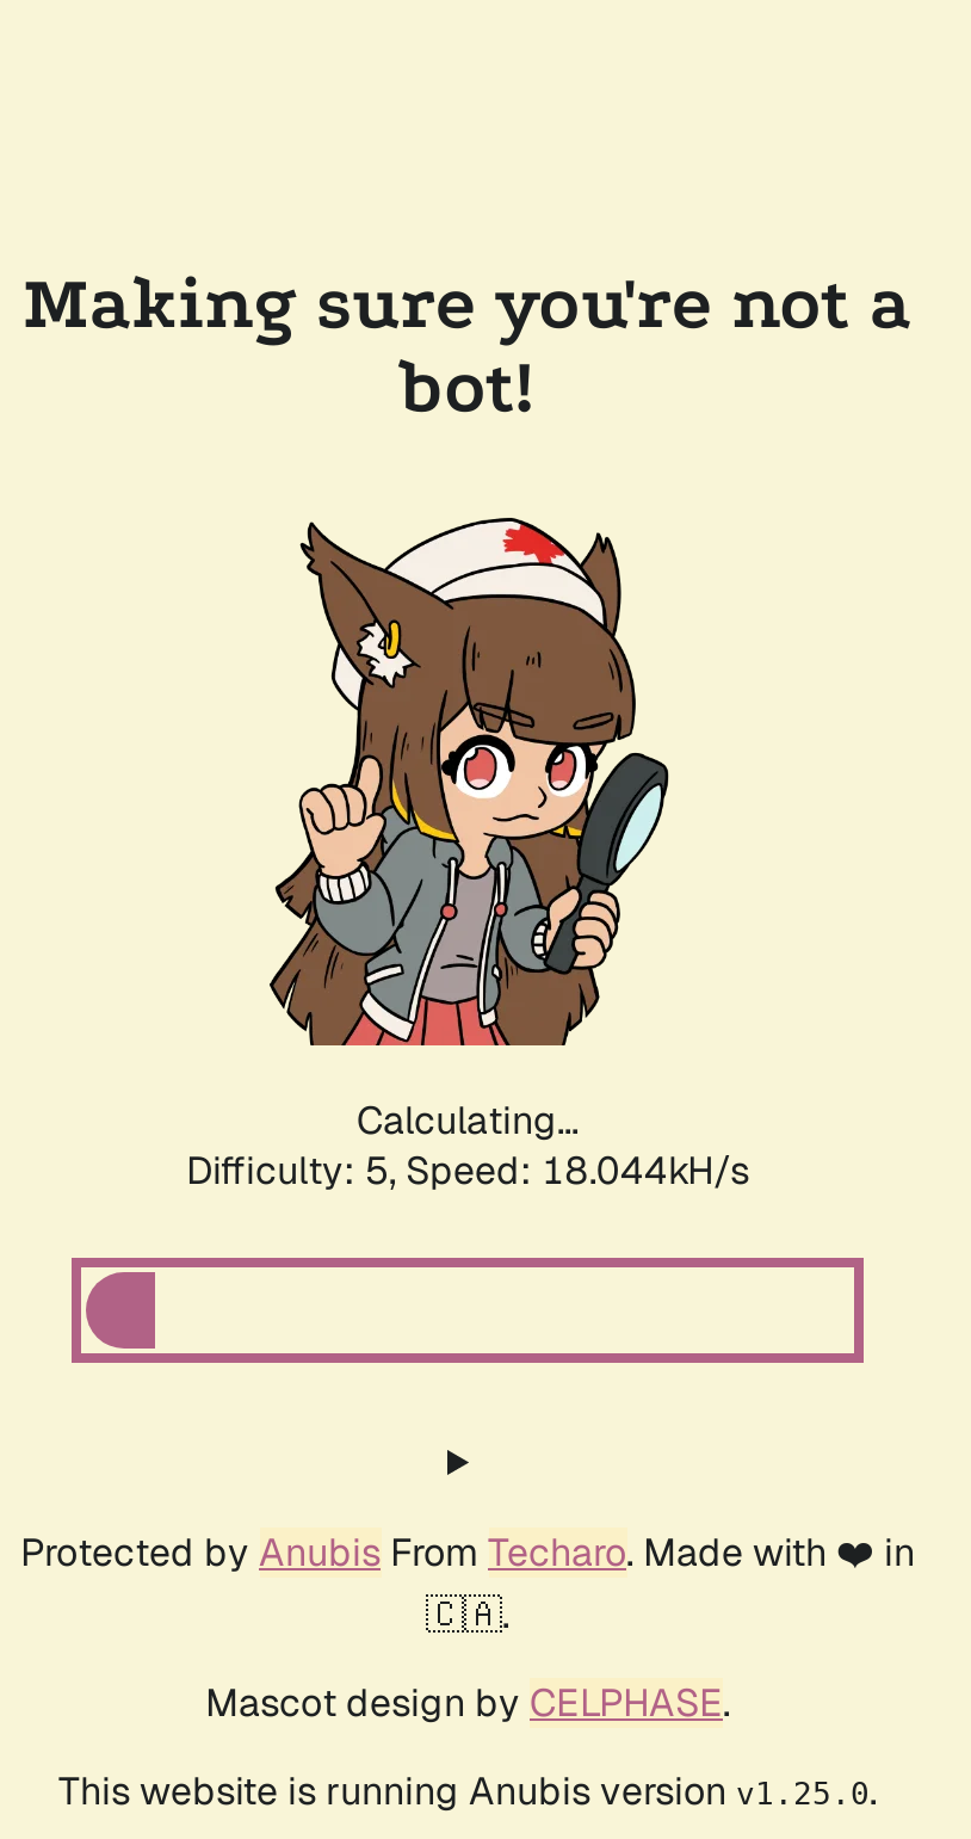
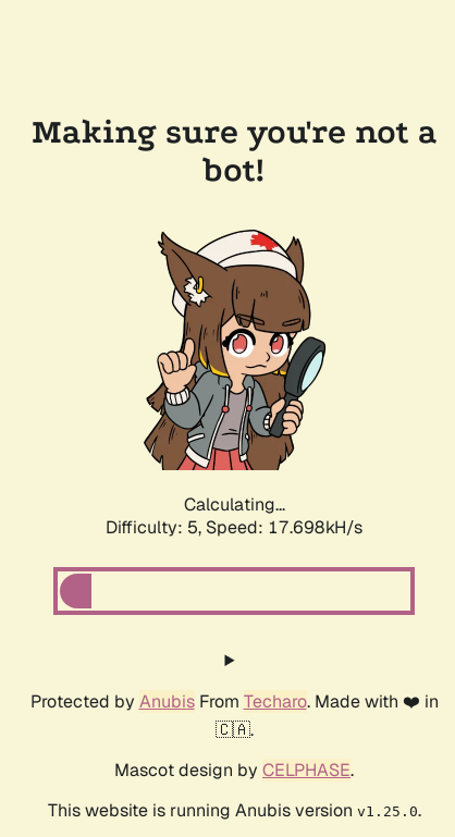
[186,1146,749,1196] Difficulty: 5, Speed: 18.044kH/s -> [106,516,362,539] Difficulty: 5, Speed: 17.698kH/s

